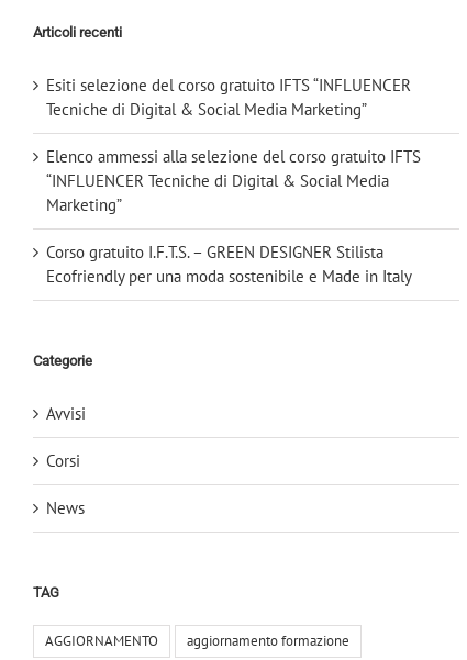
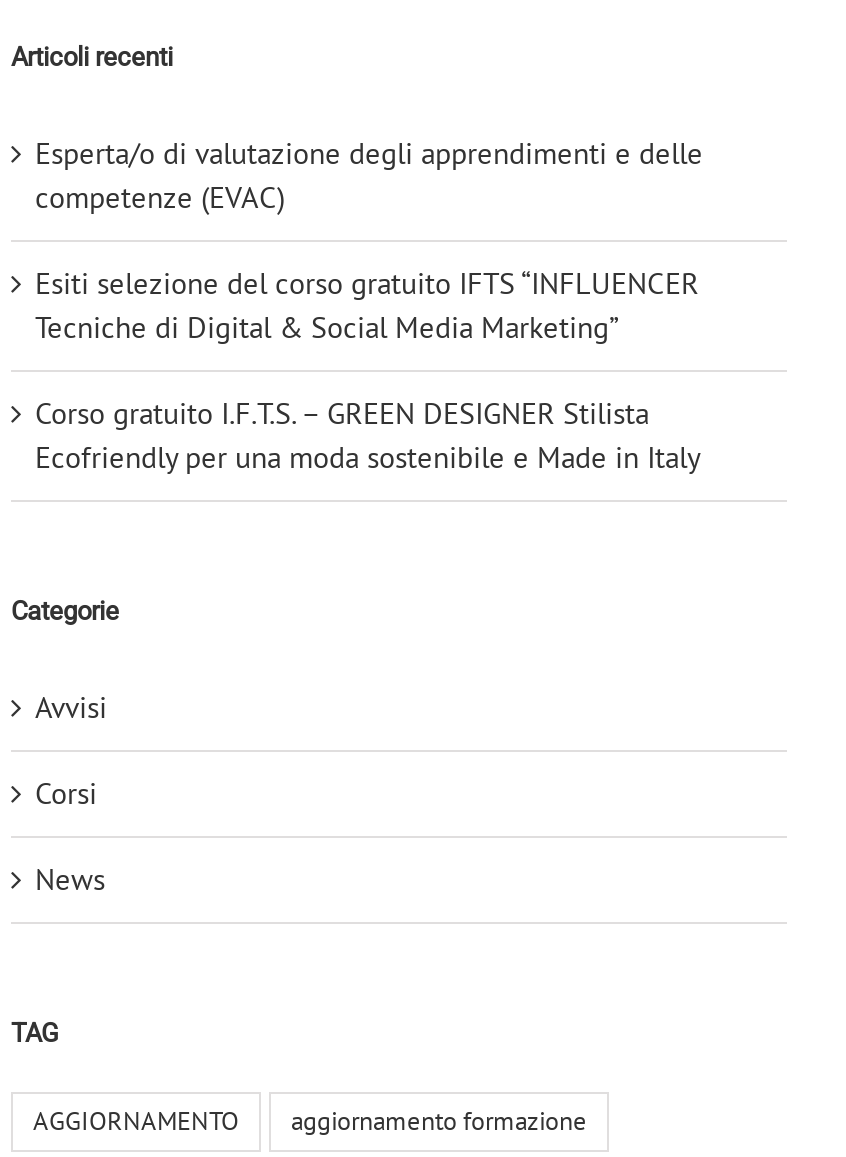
none -> [35,135,703,217] Esperta/o di valutazione degli apprendimenti e delle | competenze (EVAC)
moved [46,75,411,120] -> [35,265,699,347]: Esiti selezione del corso gratuito IFTS “INFLUENCER | Tecniche di Digital & Social Media Marketing”
[46,146,421,215] Elenco ammessi alla selezione del corso gratuito IFTS | “INFLUENCER Tecniche di Digital & Social Media | Marketing” -> none

